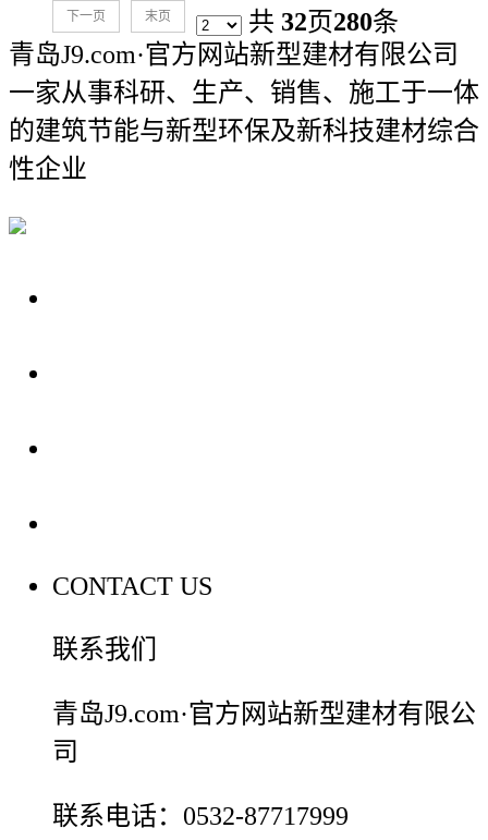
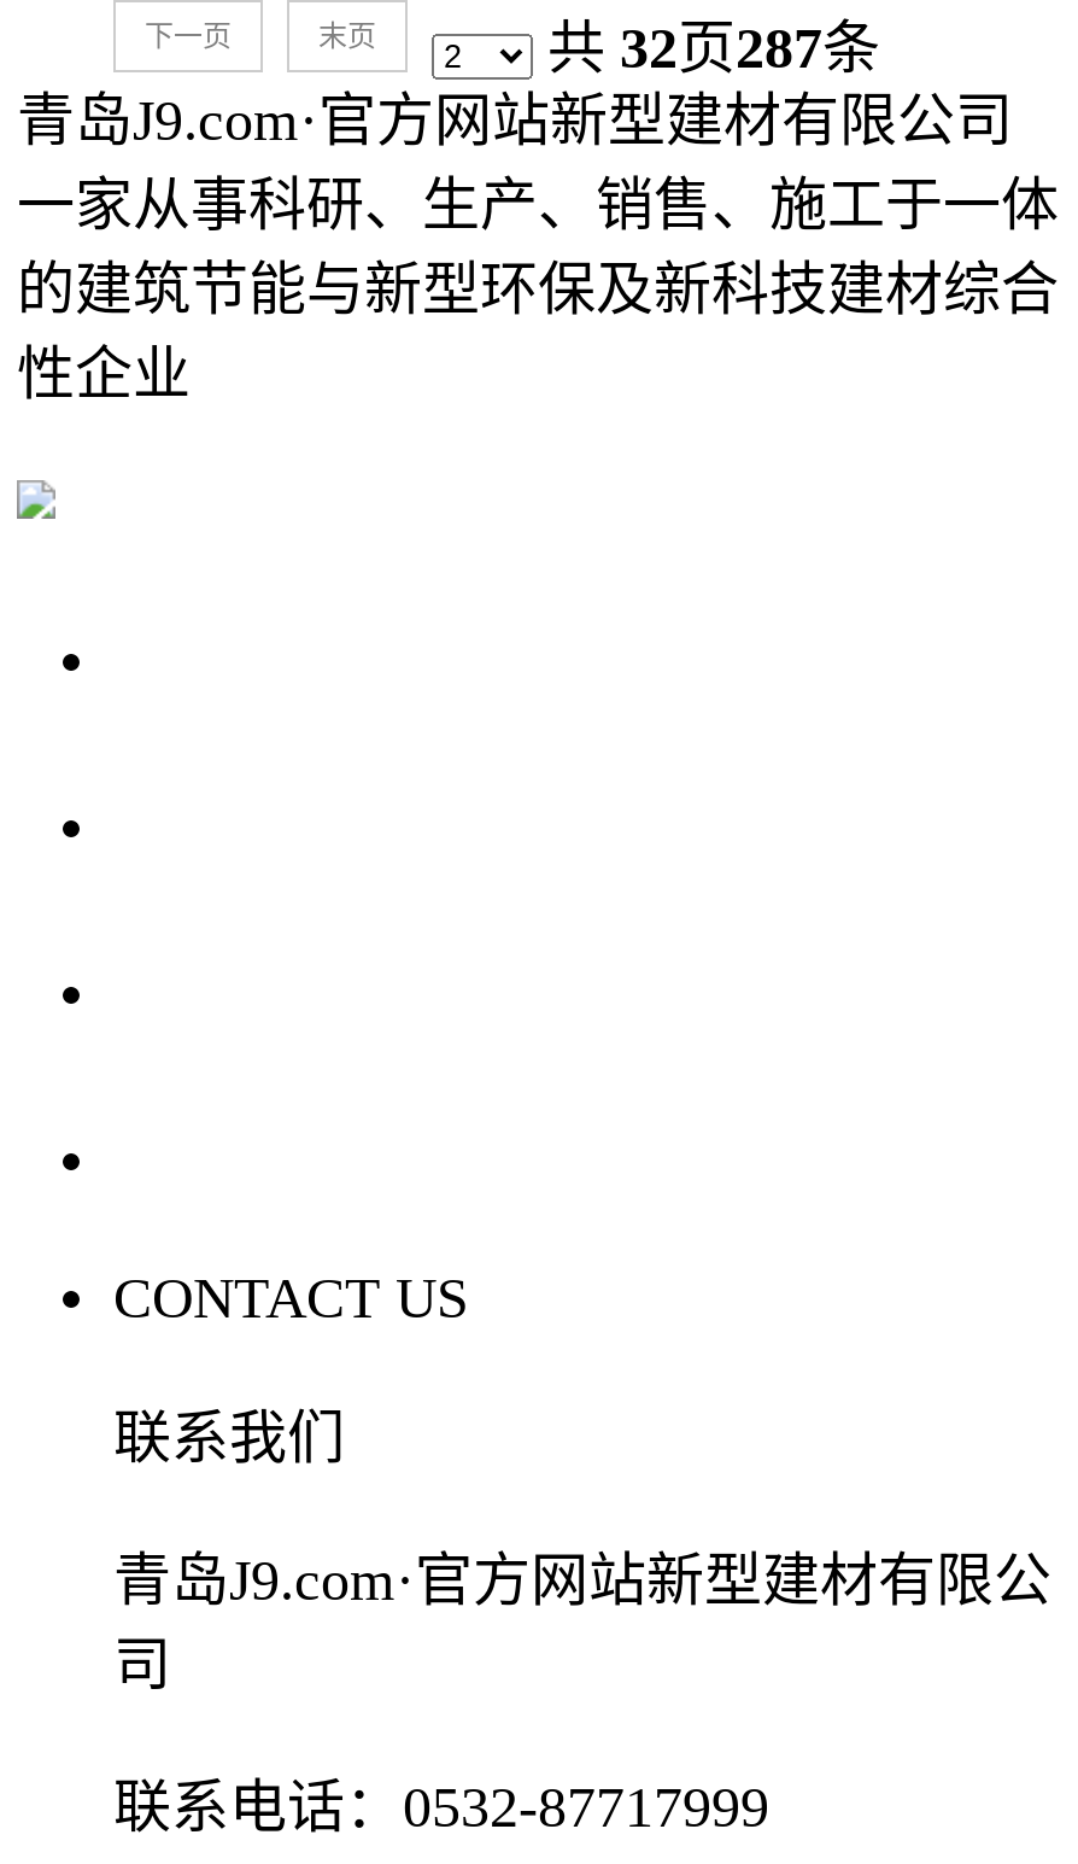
[248,8,399,36] 共32页280条 -> [547,17,880,80] 共32页287条

